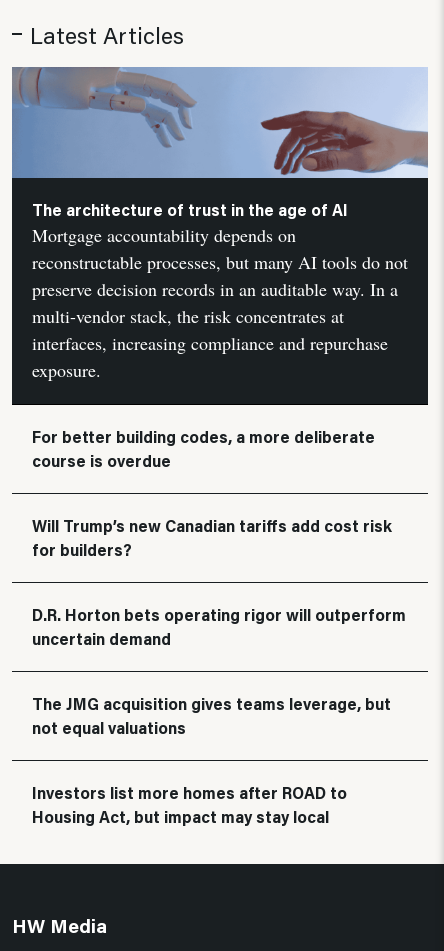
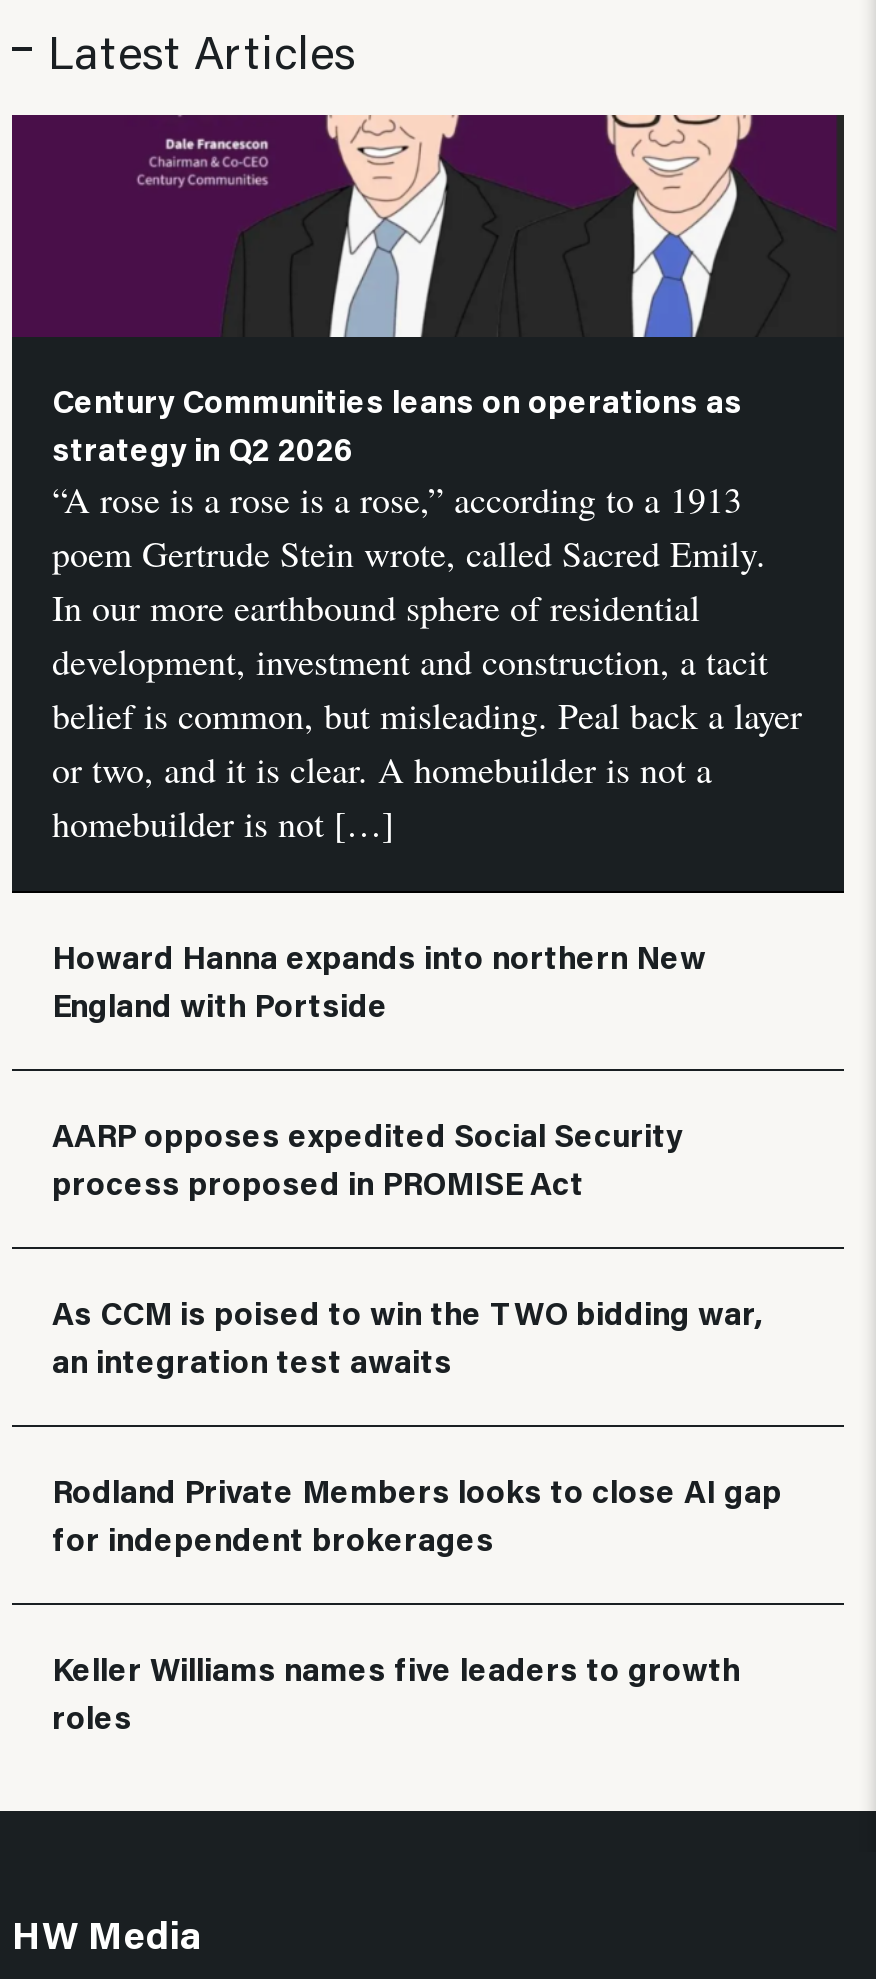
[11,66,428,382] [image] | The architecture of trust in the age of AI | Mortgage accountability depends on | reconstructable processes, but many AI tools do not | preserve decision records in an auditable way. In a | multi-vendor stack, the risk concentrates at | interfaces, increasing compliance and repurchase | exposure. -> [10,113,846,847] [image] | Century Communities leans on operations as | strategy in Q2 2026 | “A rose is a rose is a rose,” according to a 1913 | poem Gertrude Stein wrote, called Sacred Emily. | In our more earthbound sphere of residential | development, investment and construction, a tacit | belief is common, but misleading. Peal back a layer | or two, and it is clear. A homebuilder is not a | homebuilder is not […]
[32,426,375,471] For better building codes, a more deliberate | course is overdue -> [52,935,706,1025] Howard Hanna expands into northern New | England with Portside
[32,515,392,560] Will Trump’s new Canadian tariffs add cost risk | for builders? -> [52,1113,682,1203] AARP opposes expedited Social Security | process proposed in PROMISE Act
[32,604,406,649] D.R. Horton bets operating rigor will outperform | uncertain demand -> [52,1291,762,1381] As CCM is poised to win the TWO bidding war, | an integration test awaits
[32,693,391,738] The JMG acquisition gives teams leverage, but | not equal valuations -> [52,1469,782,1559] Rodland Private Members looks to close AI gap | for independent brokerages
[32,782,347,827] Investors list more homes after ROAD to | Housing Act, but impact may stay local -> [52,1647,740,1737] Keller Williams names five leaders to growth | roles

